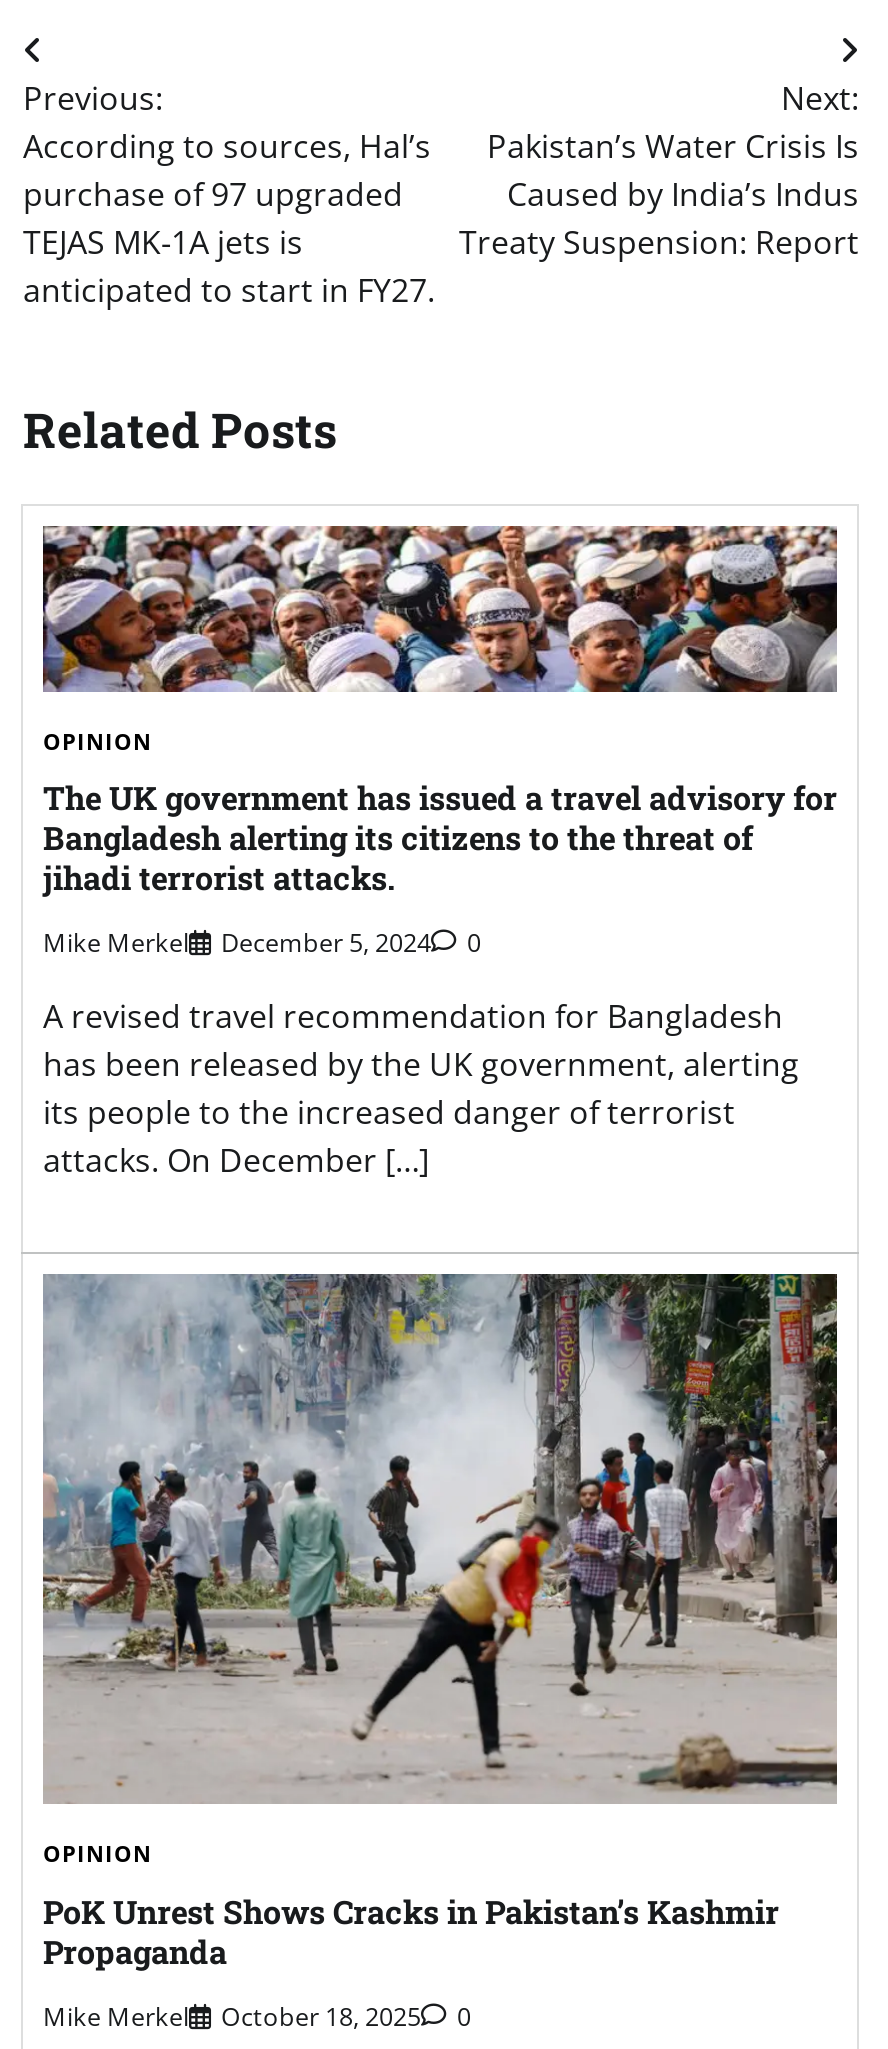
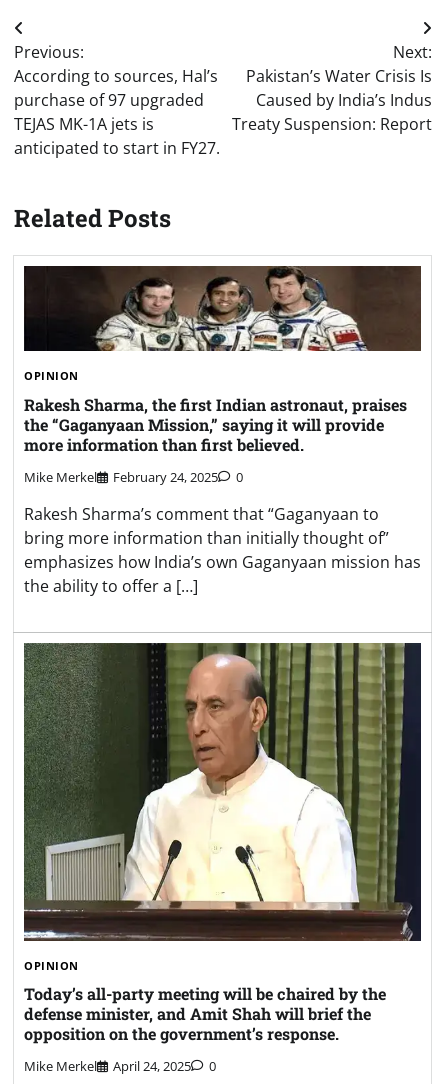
[41,524,839,694] [image] -> [24,265,421,352] [image]
[43,776,837,898] The UK government has issued a travel advisory for | Bangladesh alerting its citizens to the threat of | jihadi terrorist attacks. -> [24,394,407,455] Rakesh Sharma, the first Indian astronaut, praises | the “Gaganyaan Mission,” saying it will provide | more information than first believed.
[43,925,481,961] Mike Merkel December 5, 2024 0 -> [24,468,243,486] Mike Merkel February 24, 2025 0
[43,995,799,1183] A revised travel recommendation for Bangladesh | has been released by the UK government, alerting | its people to the increased danger of terrorist | attacks. On December […] -> [24,503,421,597] Rakesh Sharma’s comment that “Gaganyaan to | bring more information than initially thought of” | emphasizes how India’s own Gaganyaan mission has | the ability to offer a […]
[43,1272,839,1806] [image] -> [24,642,422,942] [image]
[43,1890,779,1972] PoK Unrest Shows Cracks in Pakistan’s Kashmir | Propaganda -> [24,983,386,1044] Today’s all-party meeting will be chaired by the | defense minister, and Amit Shah will brief the | opposition on the government’s response.
[43,1998,471,2034] Mike Merkel October 18, 2025 0 -> [24,1057,216,1075] Mike Merkel April 24, 2025 0

